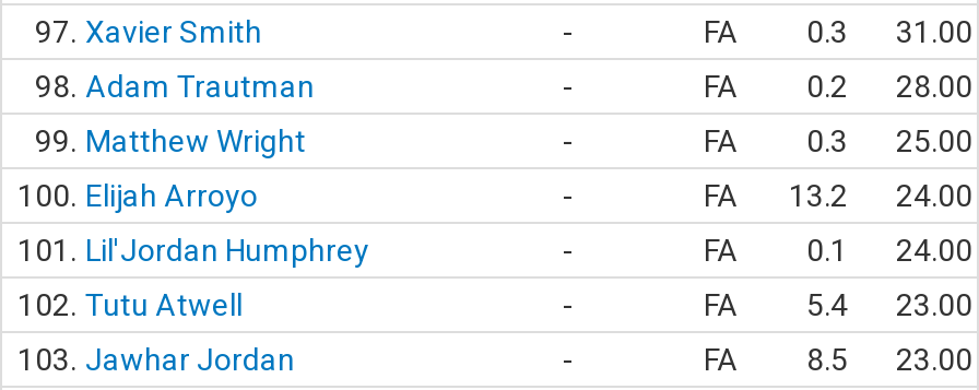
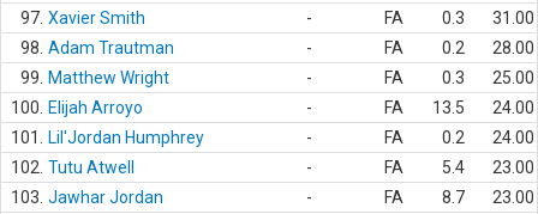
[704,178,972,213] FA 13.2 24.00 -> [384,98,534,117] FA 13.5 24.00
[704,233,972,268] FA 0.1 24.00 -> [384,128,534,147] FA 0.2 24.00
[704,342,972,377] FA 8.5 23.00 -> [384,188,534,207] FA 8.7 23.00

